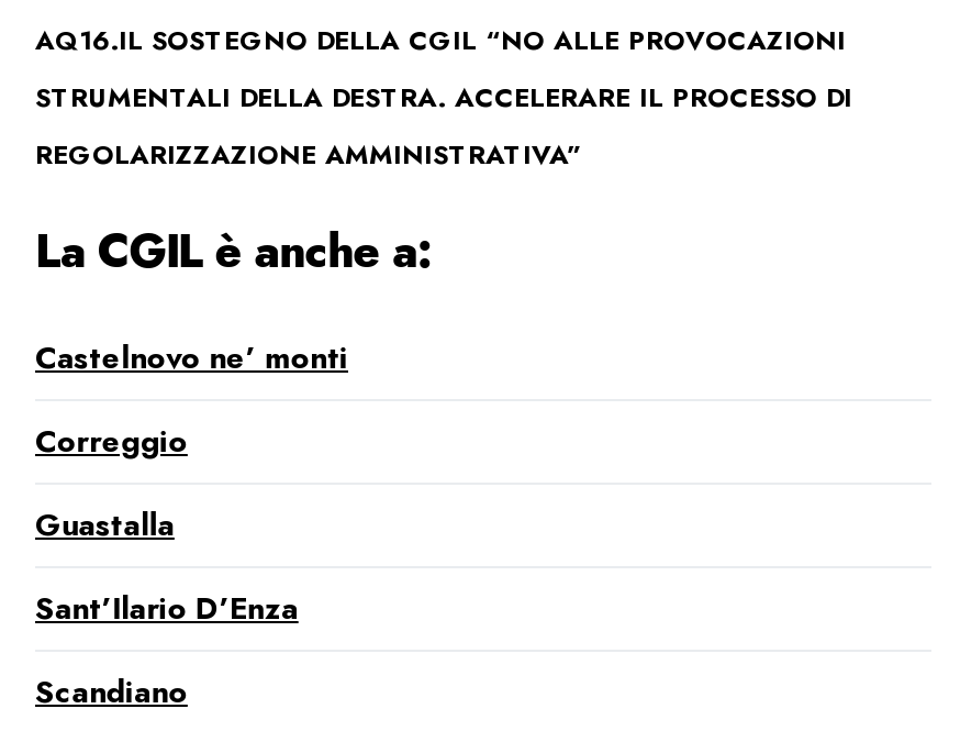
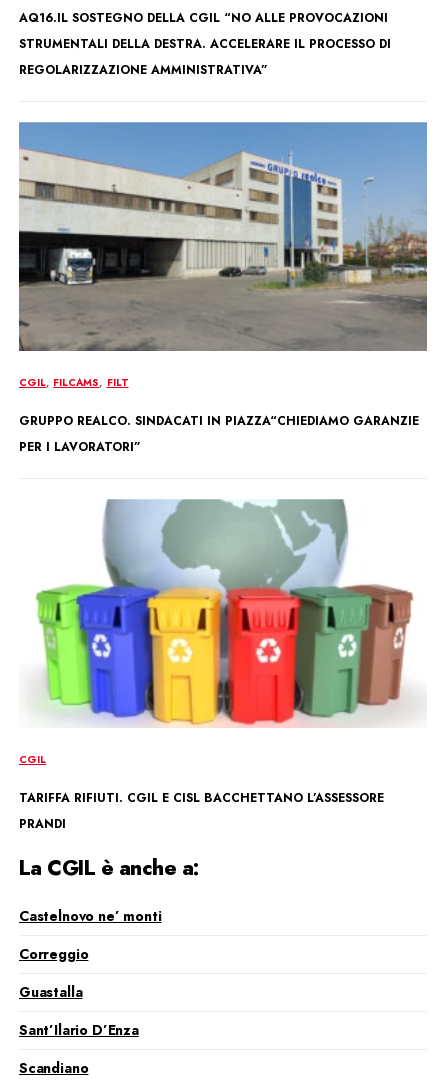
none -> [18,121,428,456] [image] | CGIL FILCAMS FILT | GRUPPO REALCO. SINDACATI IN PIAZZA“CHIEDIAMO GARANZIE | PER I LAVORATORI”
none -> [19,498,415,833] [image] | CGIL | TARIFFA RIFIUTI. CGIL E CISL BACCHETTANO L’ASSESSORE | PRANDI

